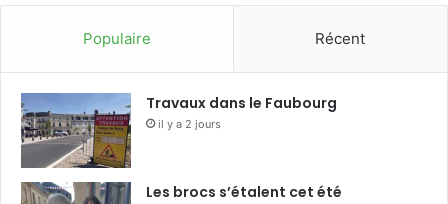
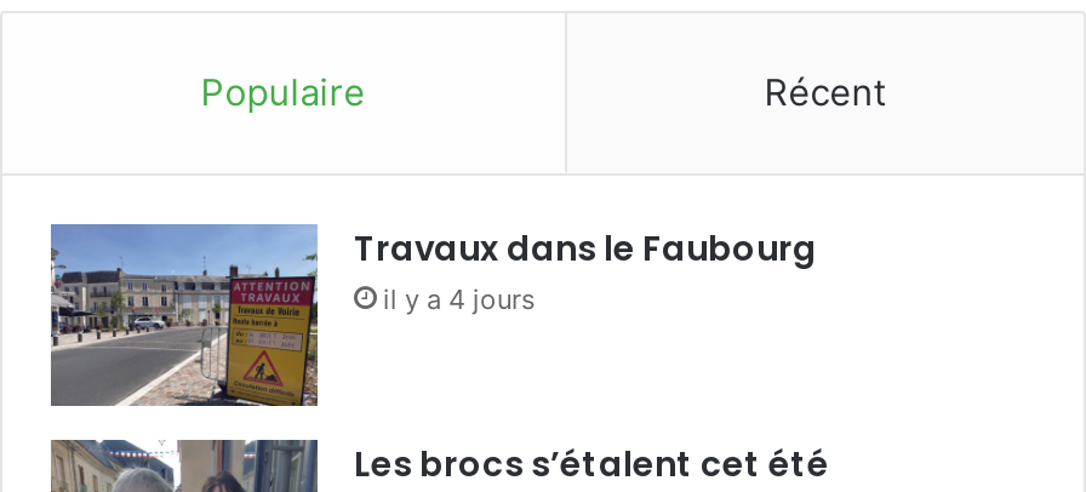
[158,117,221,131] il y a 2 jours -> [383,282,536,316] il y a 4 jours

